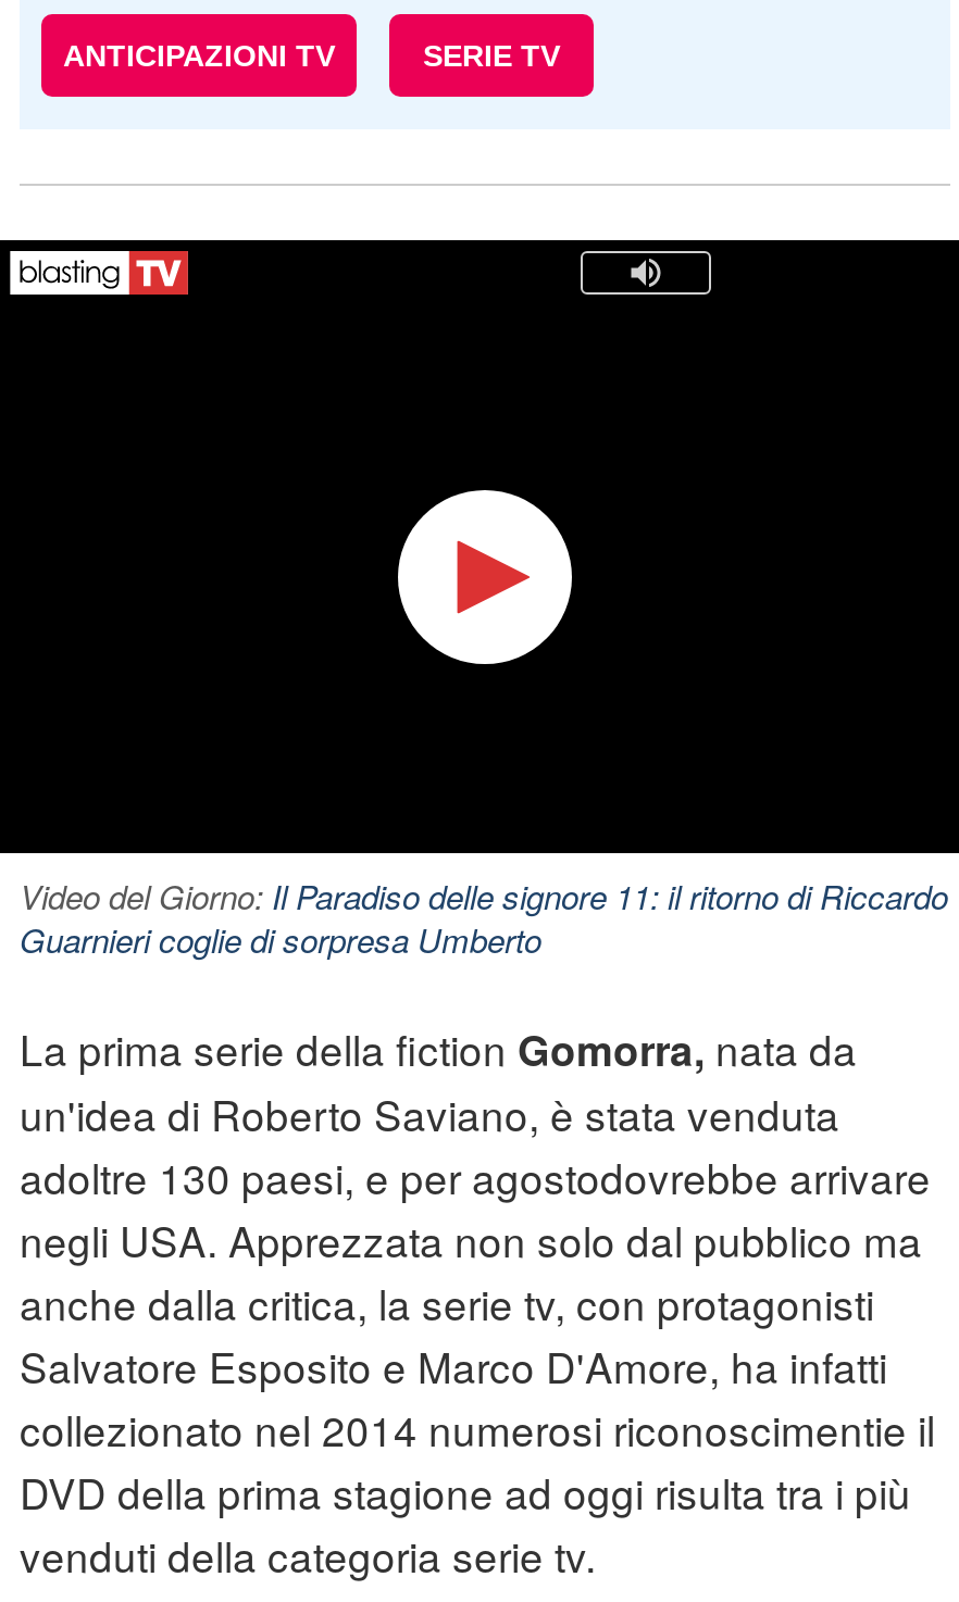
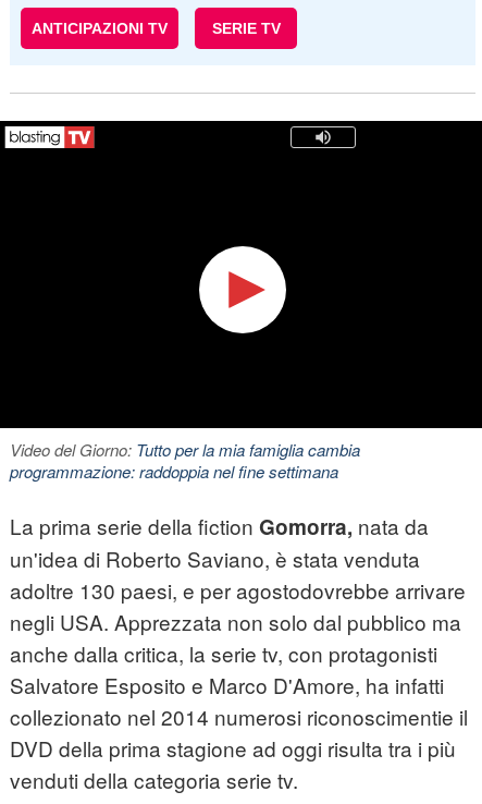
[20,873,948,963] Video del Giorno: Il Paradiso delle signore 11: il ritorno di Riccardo | Guarnieri coglie di sorpresa Umberto -> [10,438,360,483] Video del Giorno: Tutto per la mia famiglia cambia | programmazione: raddoppia nel fine settimana

